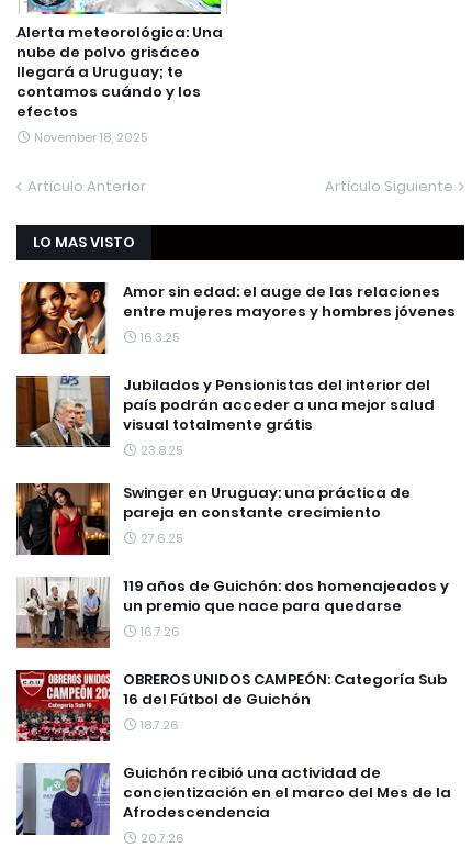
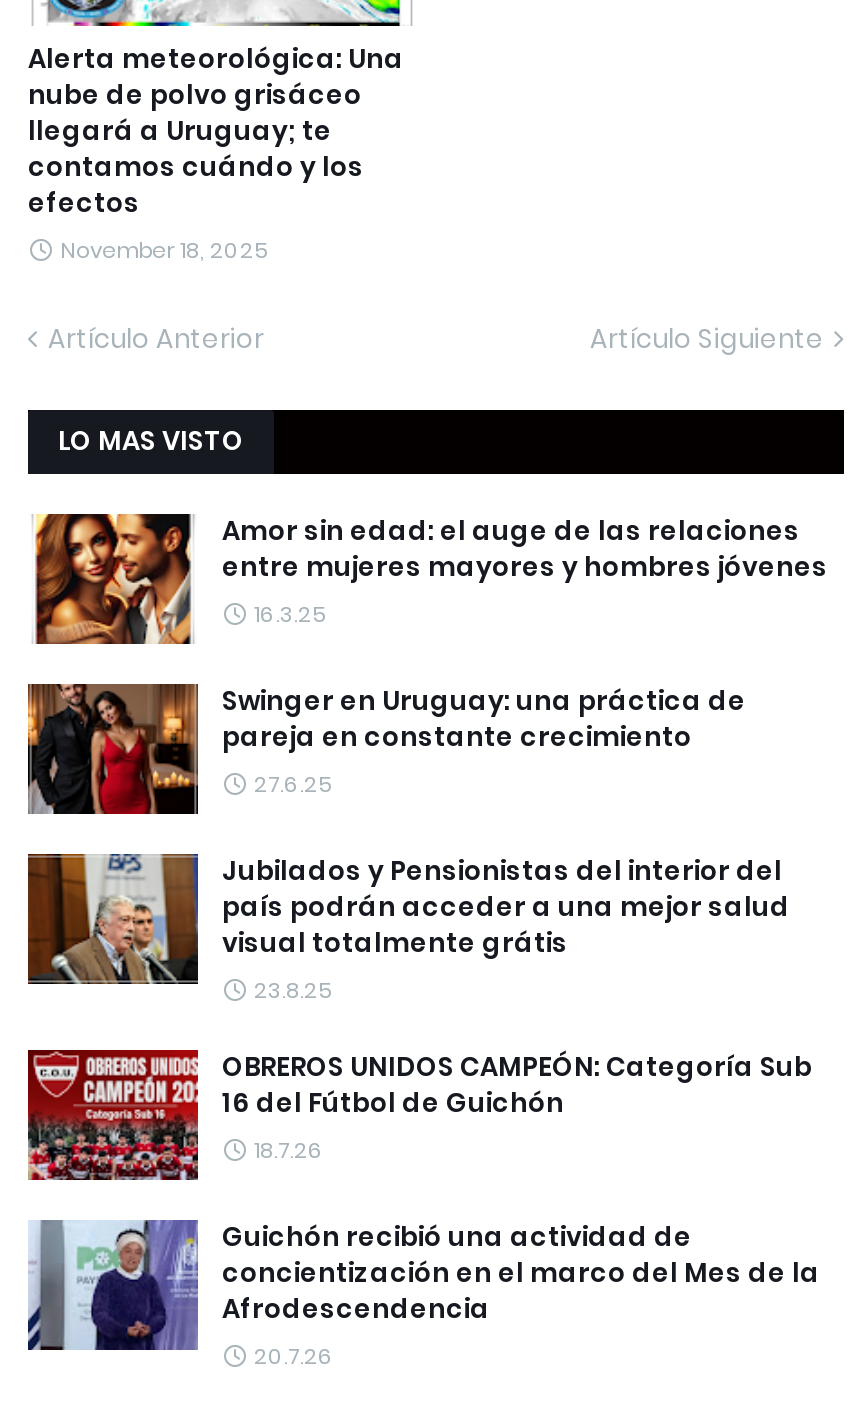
moved [16,373,435,459] -> [28,850,790,1006]: [image] | Jubilados y Pensionistas del interior del | país podrán acceder a una mejor salud | visual totalmente grátis | 23.8.25
moved [15,482,411,556] -> [26,682,746,816]: [image] | Swinger en Uruguay: una práctica de | pareja en constante crecimiento | 27.6.25
[15,576,449,649] [image] | 119 años de Guichón: dos homenajeados y | un premio que nace para quedarse | 16.7.26 -> none

